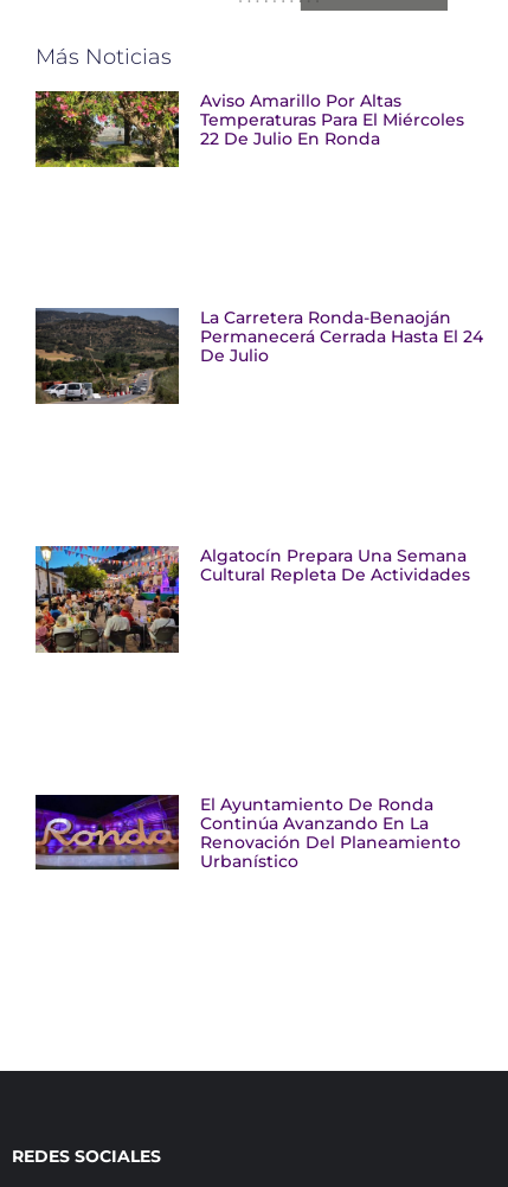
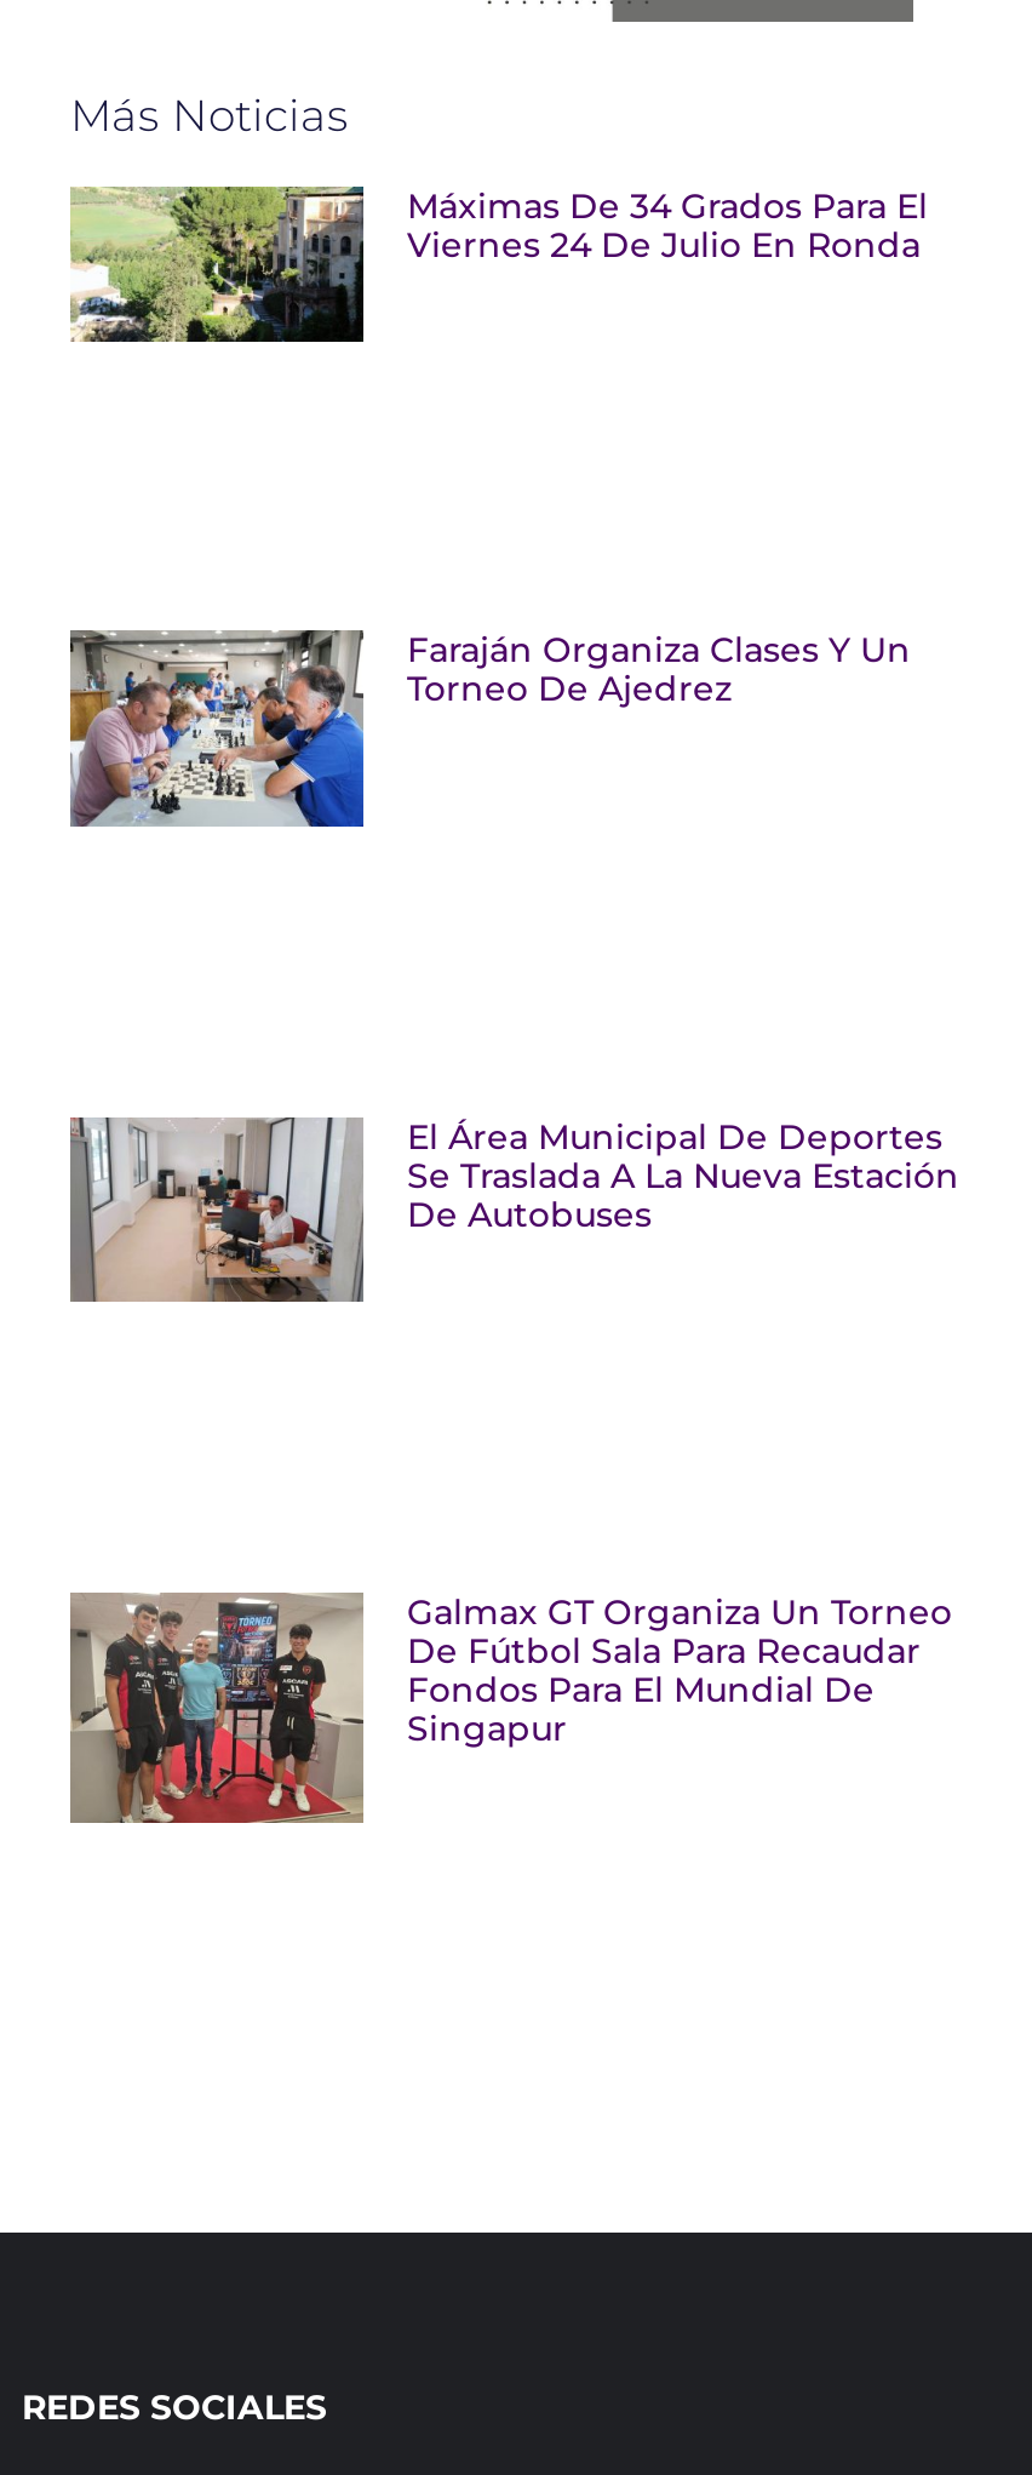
[34,90,464,168] [image] | Aviso Amarillo Por Altas | Temperaturas Para El Miércoles | 22 De Julio En Ronda -> [70,184,928,344] [image] | Máximas De 34 Grados Para El | Viernes 24 De Julio En Ronda
[34,307,483,405] [image] | La Carretera Ronda-Benaoján | Permanecerá Cerrada Hasta El 24 | De Julio -> [68,628,911,829] [image] | Faraján Organiza Clases Y Un | Torneo De Ajedrez
[34,545,470,654] [image] | Algatocín Prepara Una Semana | Cultural Repleta De Actividades -> [68,1115,959,1336] [image] | El Área Municipal De Deportes | Se Traslada A La Nueva Estación | De Autobuses
[34,778,461,872] [image] | El Ayuntamiento De Ronda | Continúa Avanzando En La | Renovación Del Planeamiento | Urbanístico -> [68,1590,952,1825] [image] | Galmax GT Organiza Un Torneo | De Fútbol Sala Para Recaudar | Fondos Para El Mundial De | Singapur

